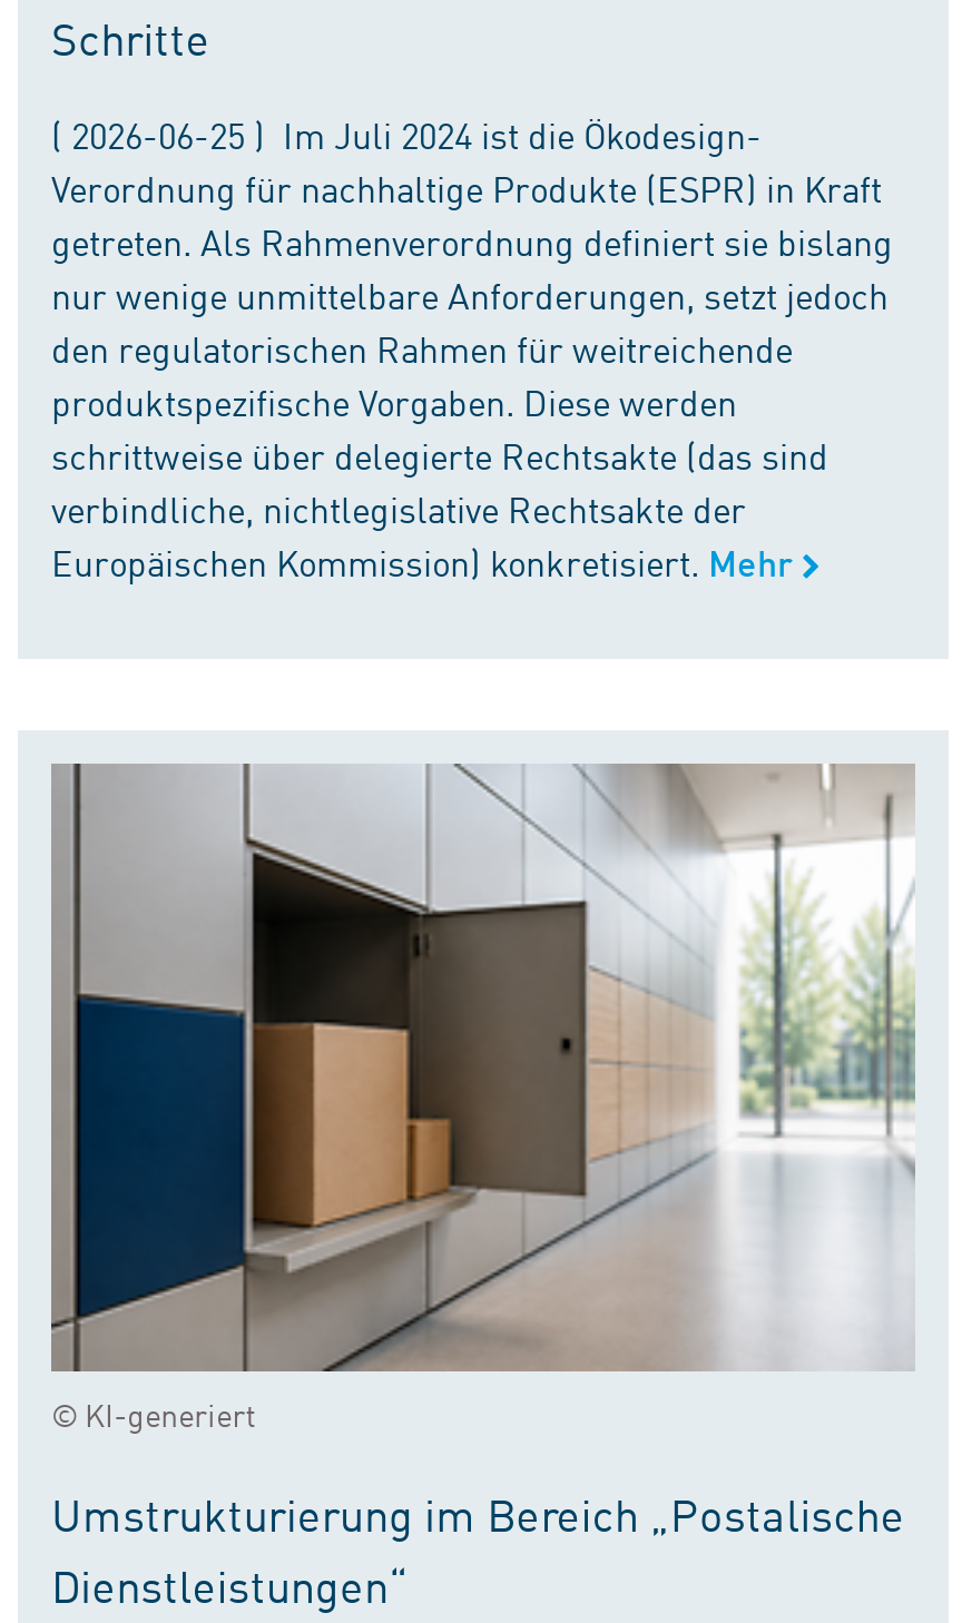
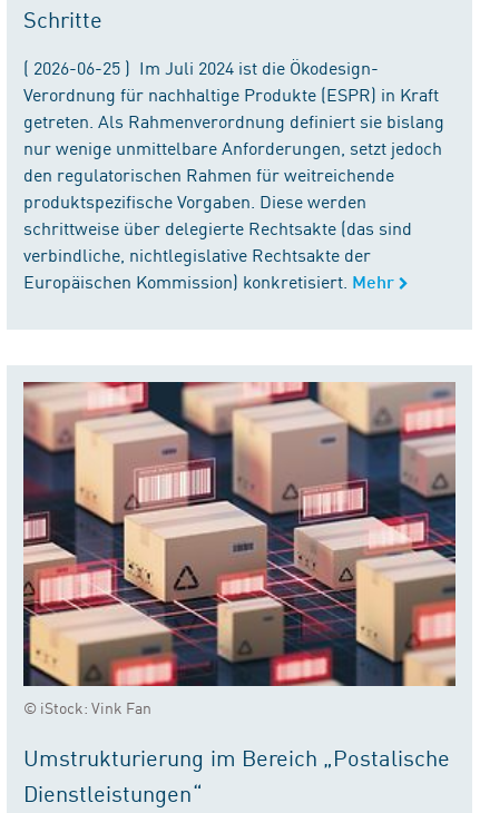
[51,761,915,1436] [image] | © KI-generiert -> [23,381,457,718] [image] | © iStock: Vink Fan

